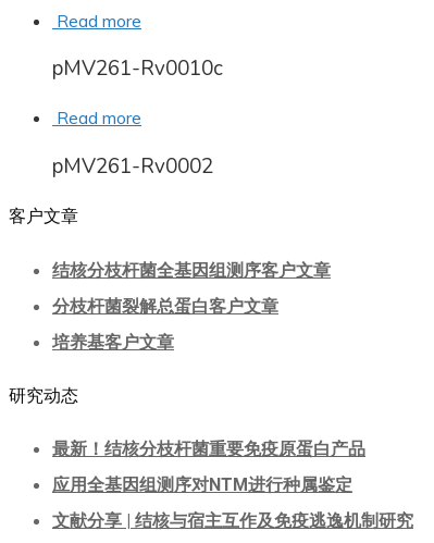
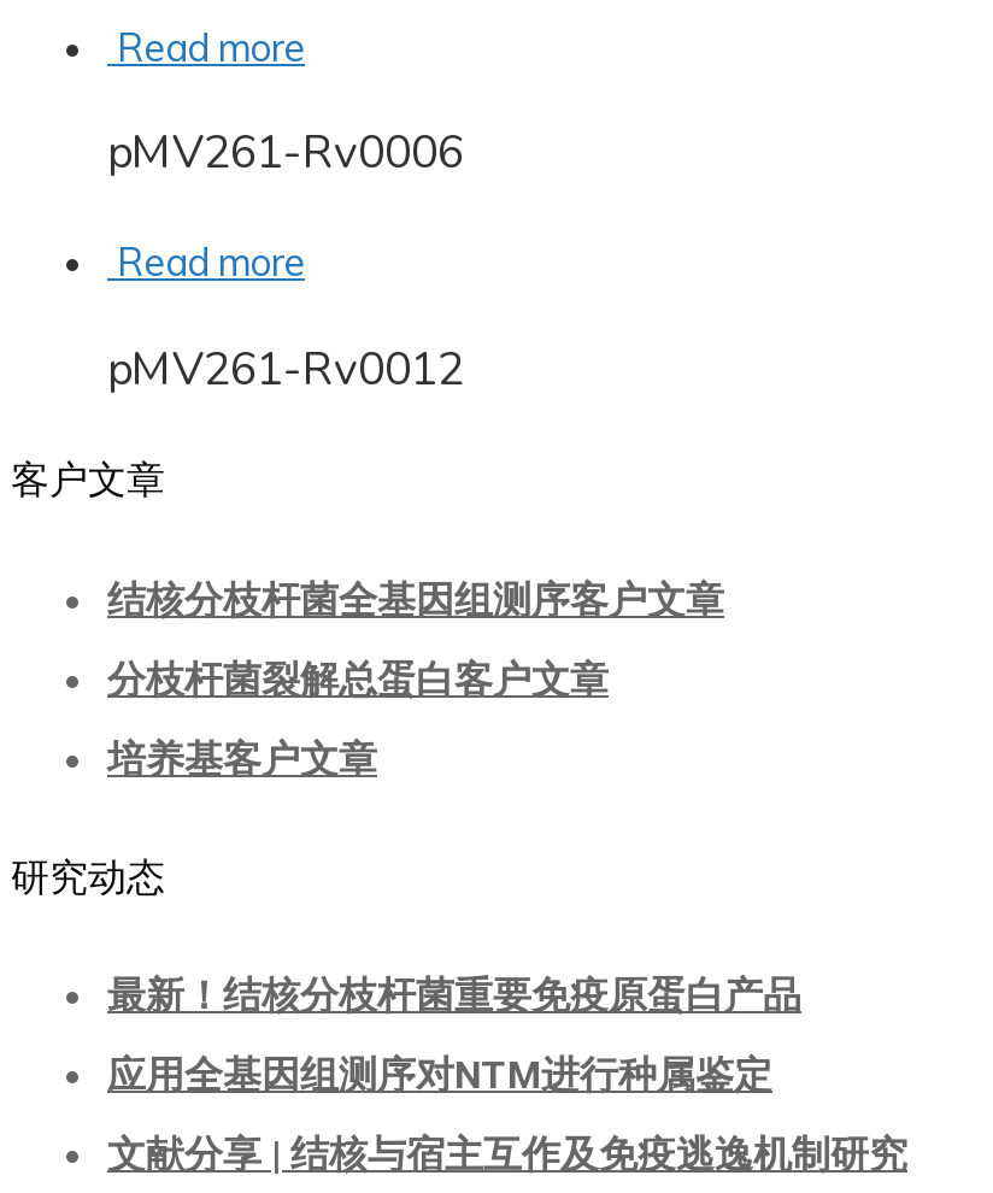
[52,55,223,83] pMV261-Rv0010c -> [107,123,464,186] pMV261-Rv0006
[52,152,213,181] pMV261-Rv0002 -> [107,339,464,401] pMV261-Rv0012

